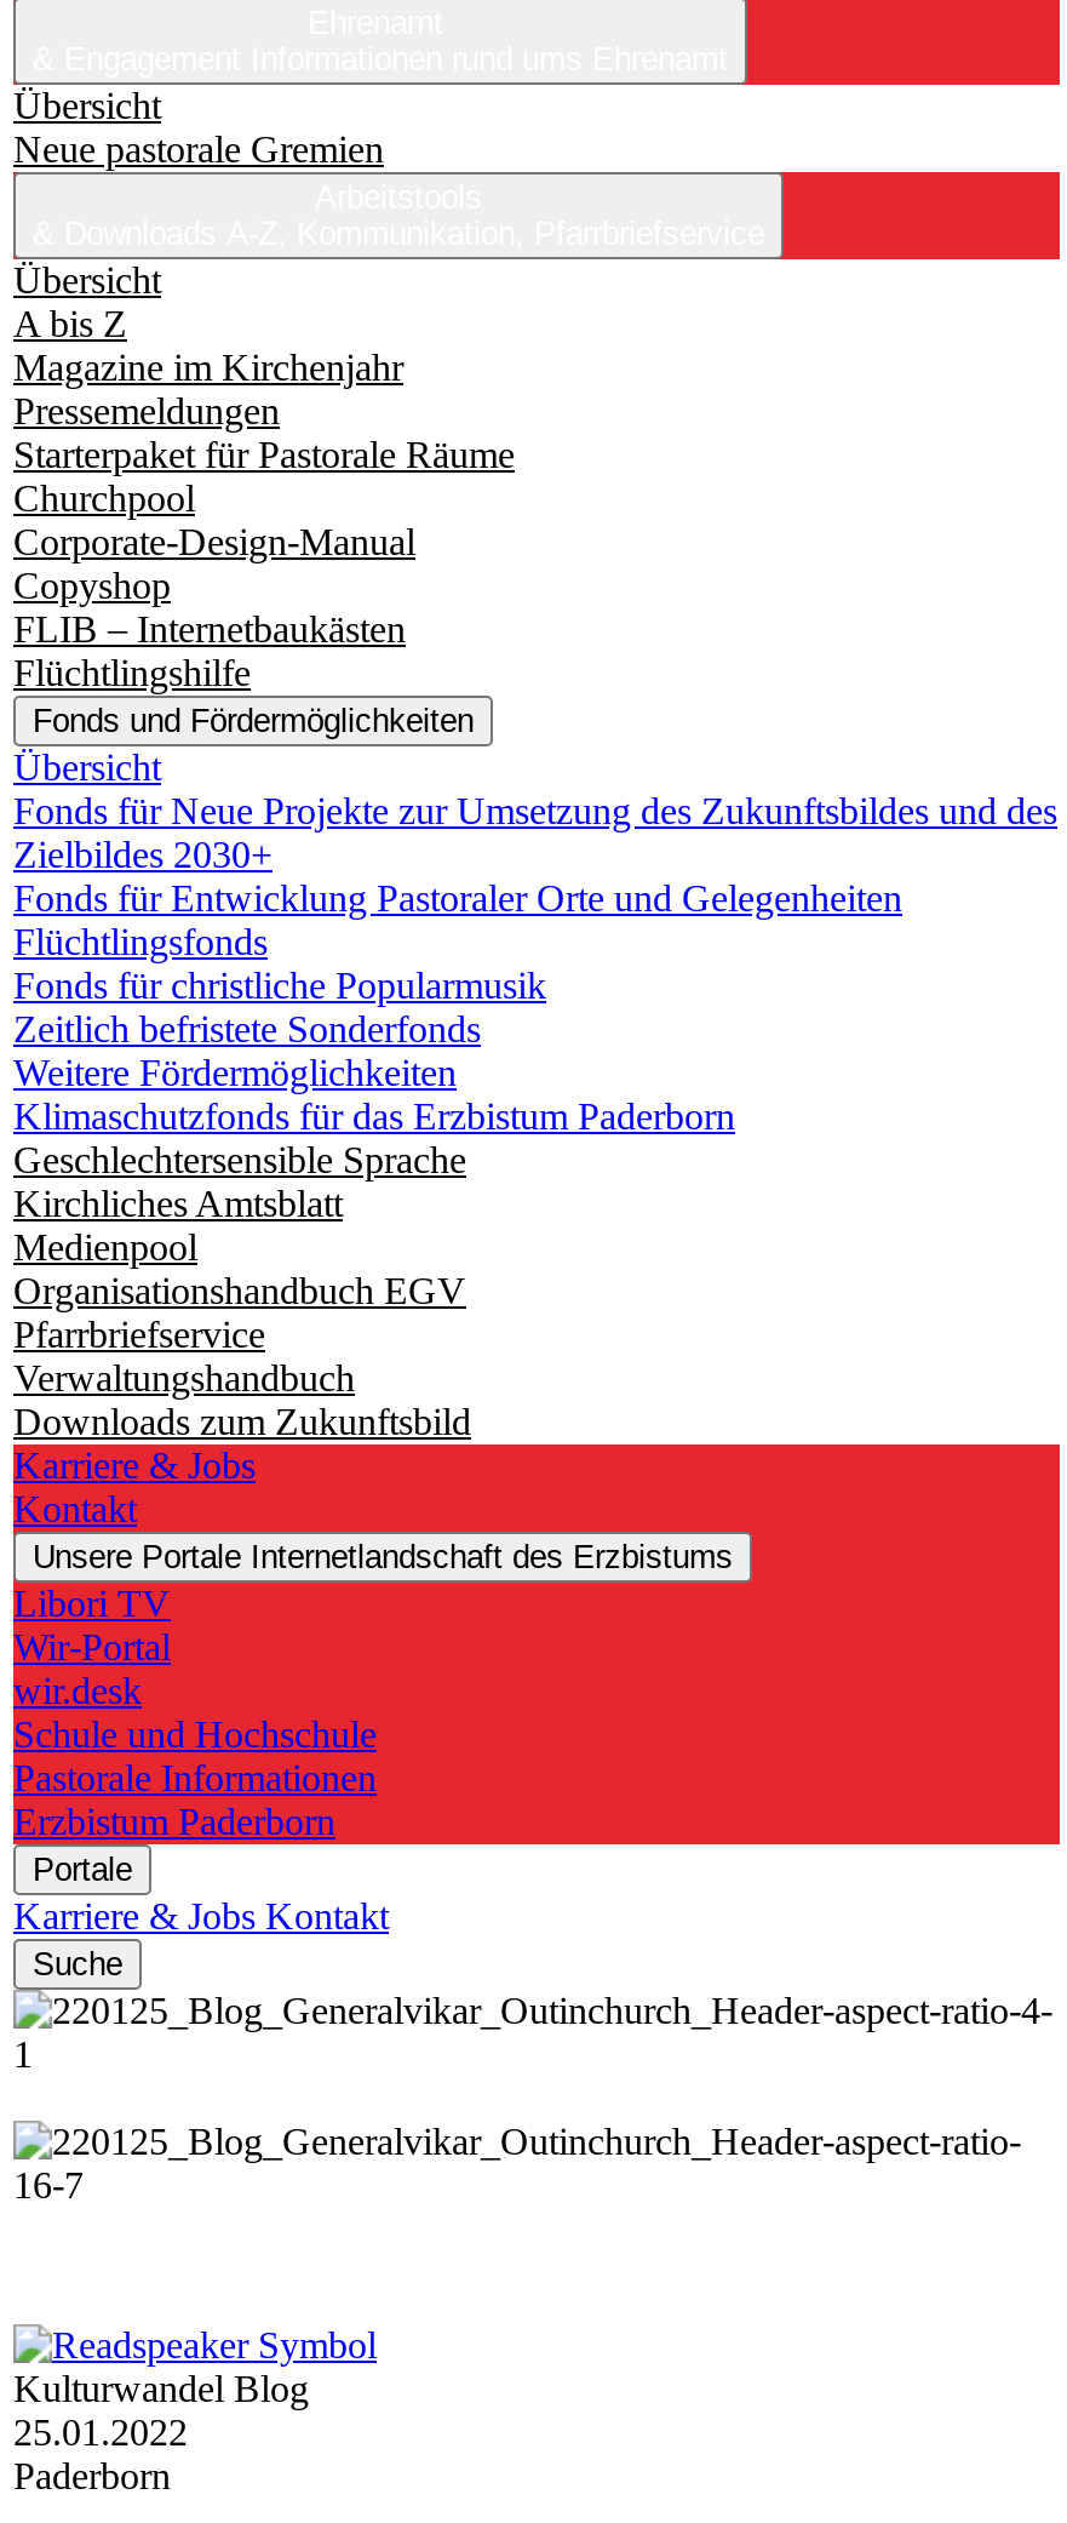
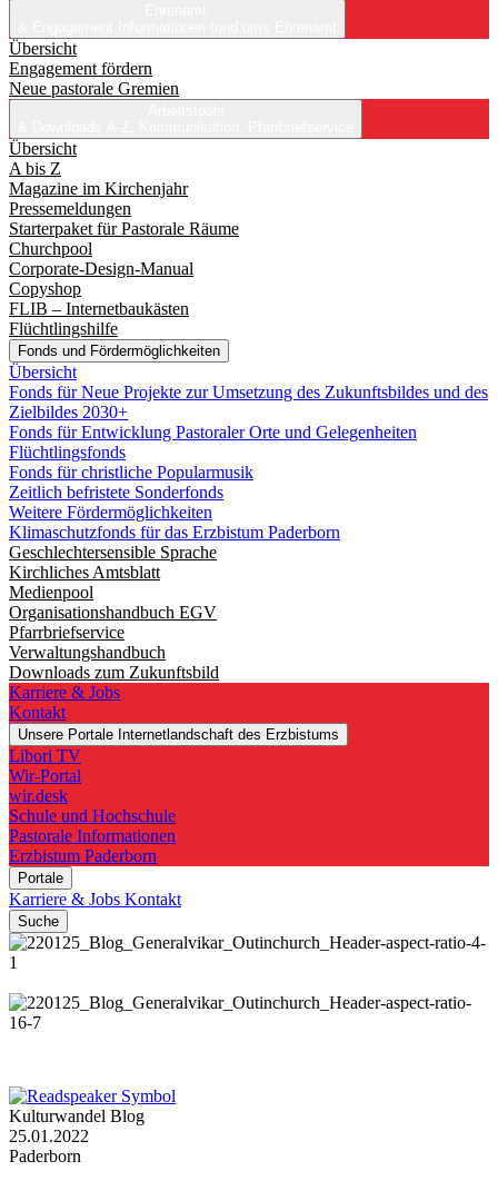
none -> [9,59,152,78] Engagement fördern

